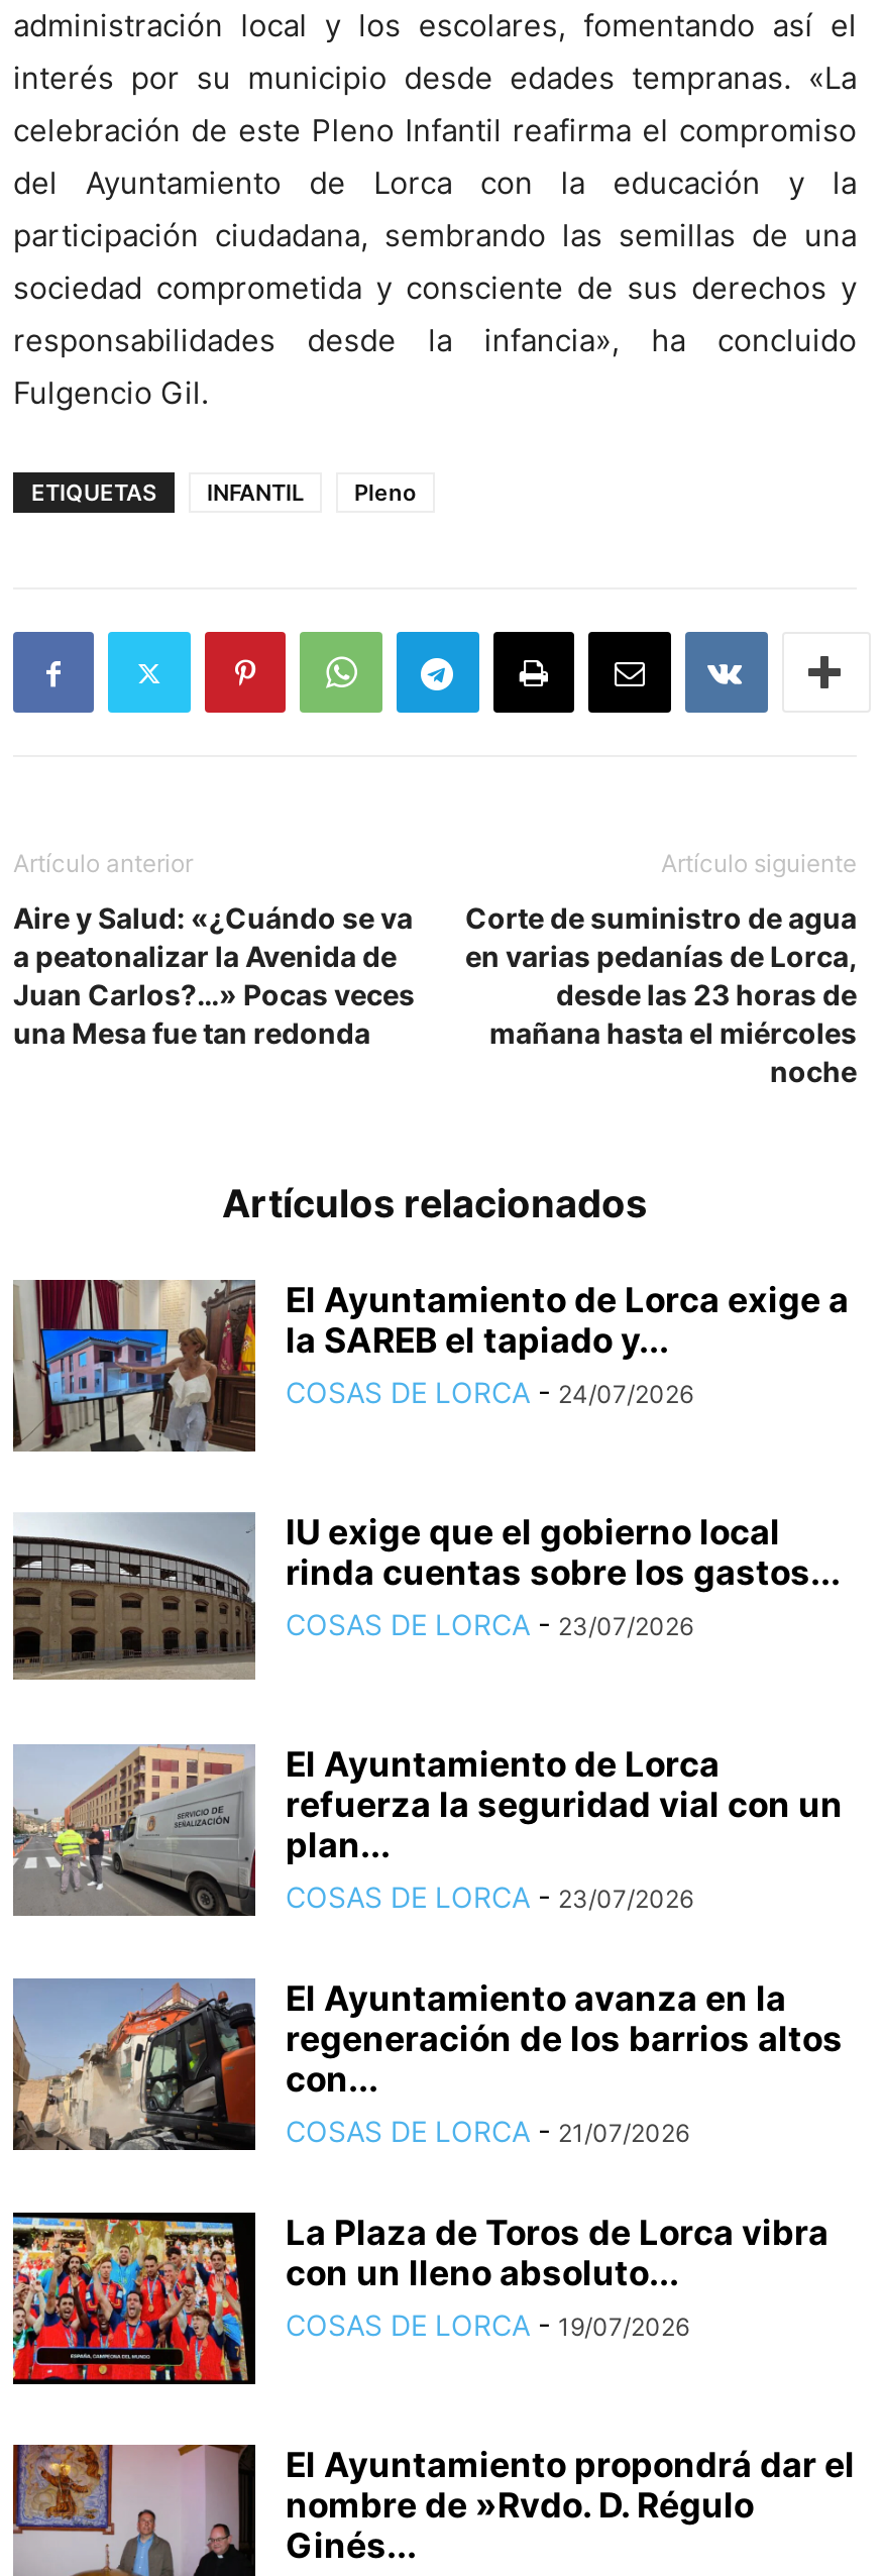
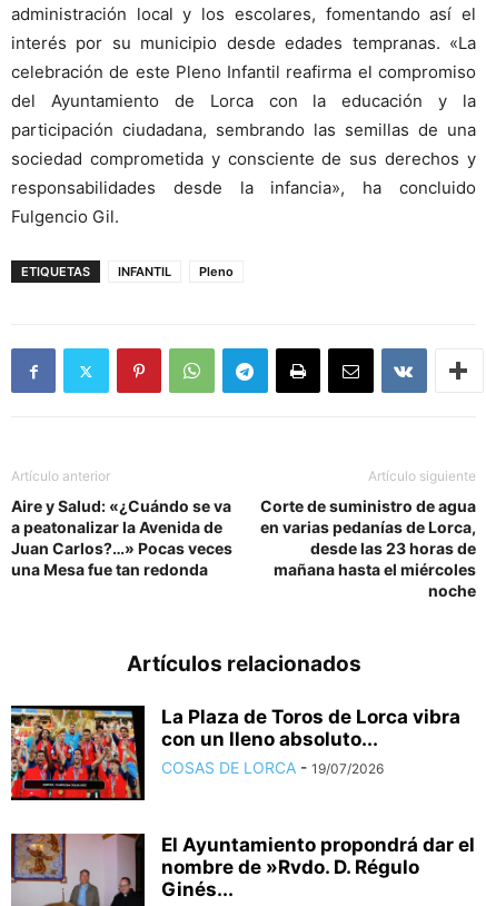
[11,1278,849,1454] [image] | El Ayuntamiento de Lorca exige a | la SAREB el tapiado y... | COSAS DE LORCA - 24/07/2026 -> none
[11,1512,841,1682] [image] | IU exige que el gobierno local | rinda cuentas sobre los gastos... | COSAS DE LORCA - 23/07/2026 -> none
[13,1744,843,2148] [image] | El Ayuntamiento de Lorca | refuerza la seguridad vial con un | plan... | COSAS DE LORCA - 23/07/2026 | El Ayuntamiento avanza en la | regeneración de los barrios altos | con... | COSAS DE LORCA - 21/07/2026 -> none
[13,1978,257,2152] [image] -> none

